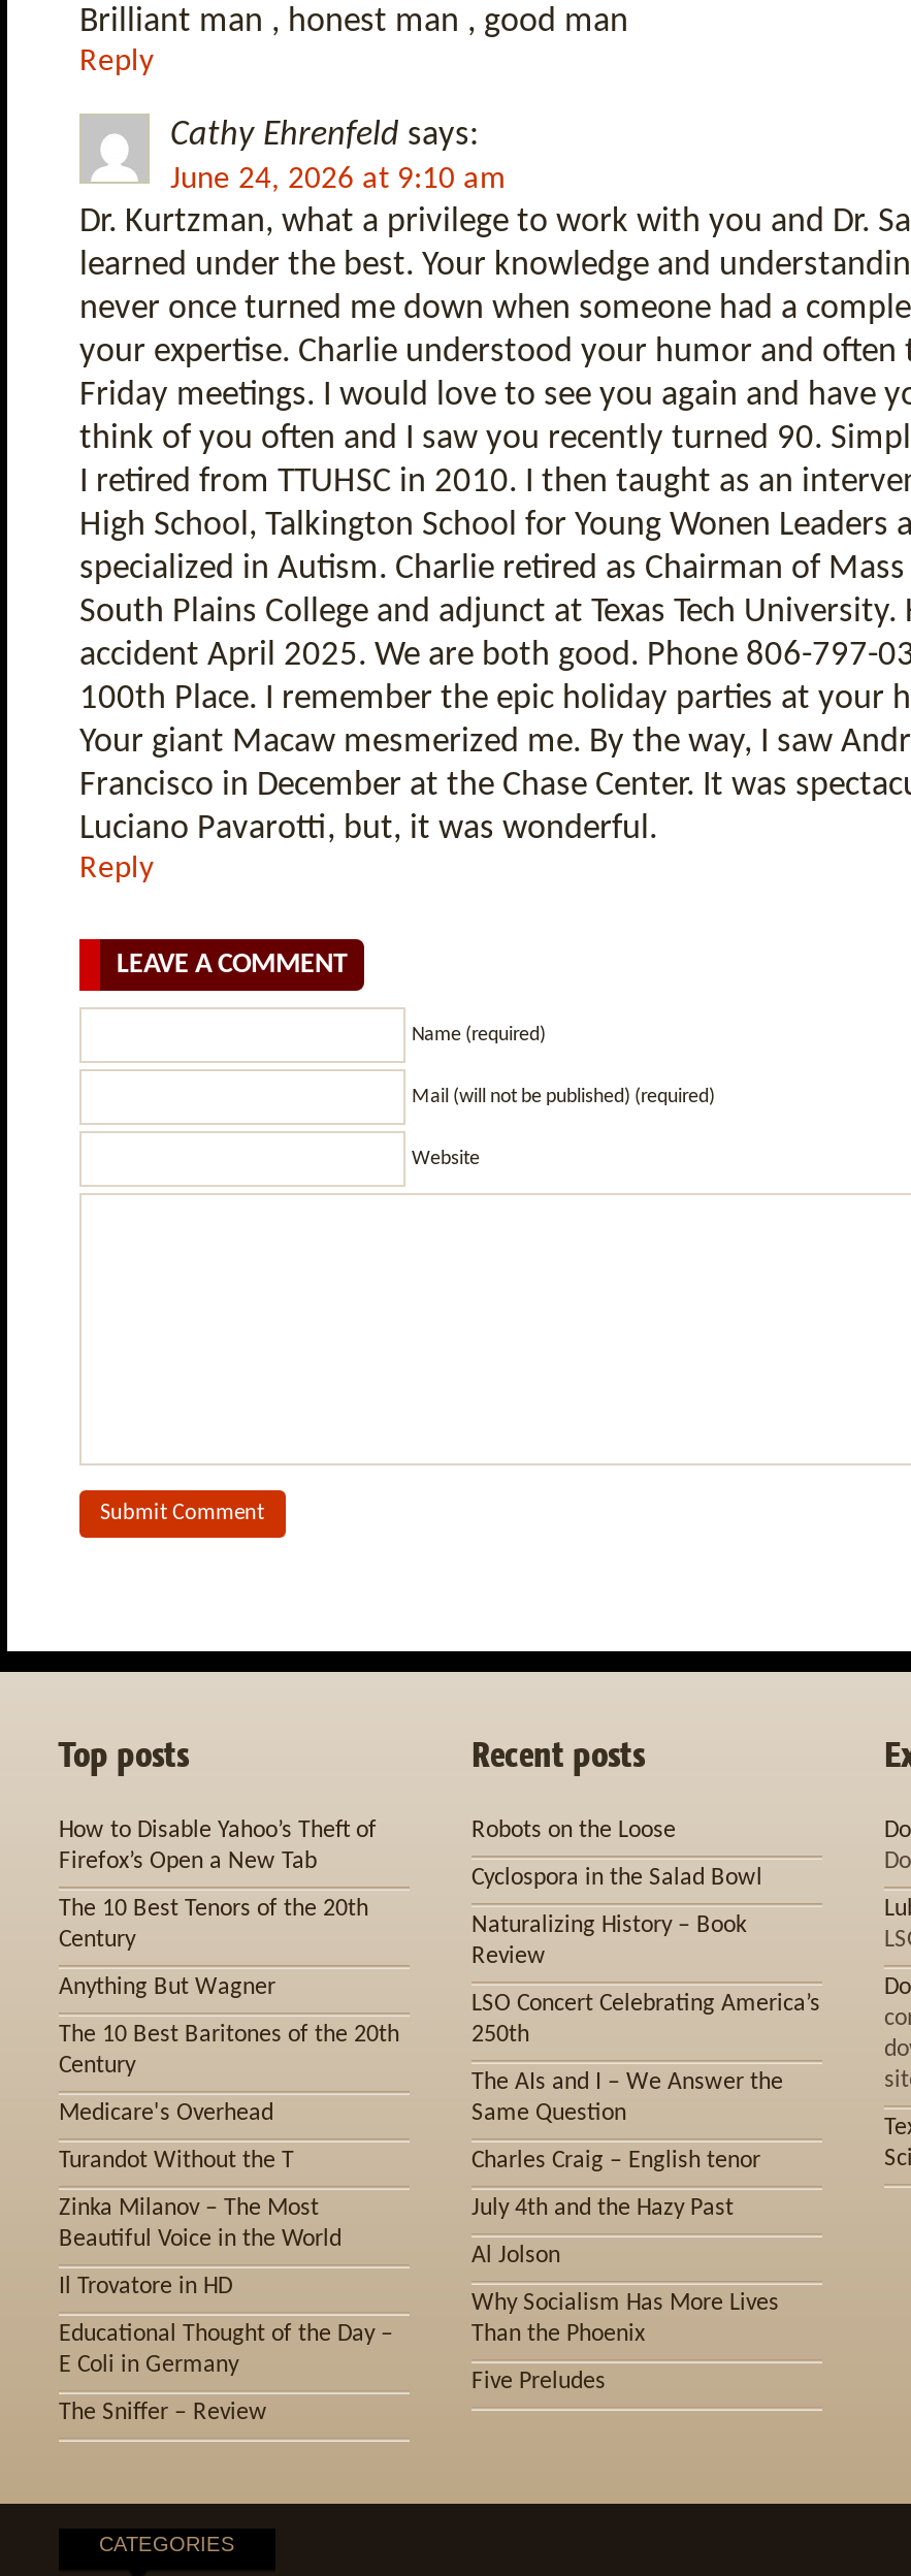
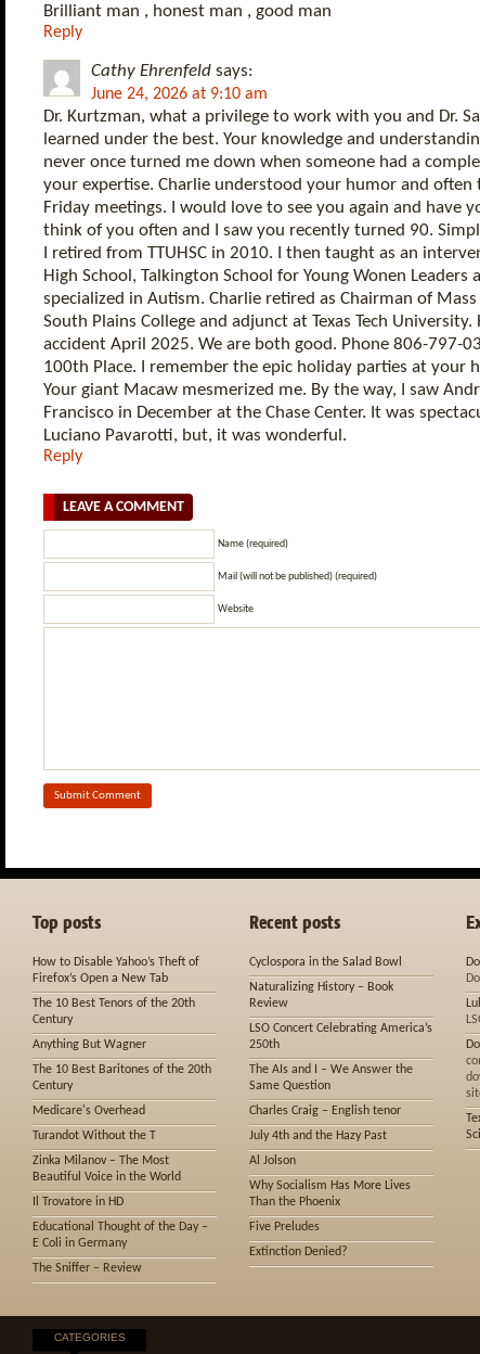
[471,1818,676,1843] Robots on the Loose -> none
moved [471,1866,820,2394] -> [249,956,432,1234]: Cyclospora in the Salad Bowl | Naturalizing History – Book | Review | ... | Than the Phoenix | Five Preludes
none -> [249,1246,348,1259] Extinction Denied?

